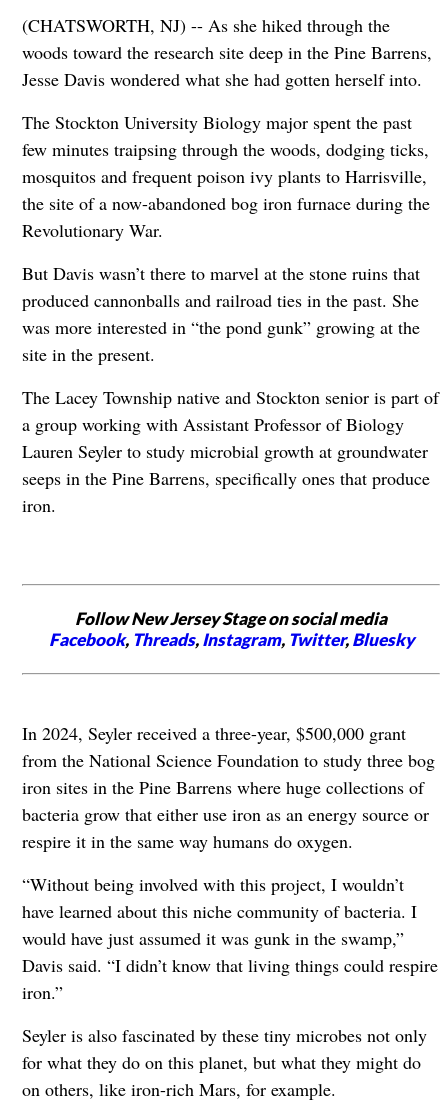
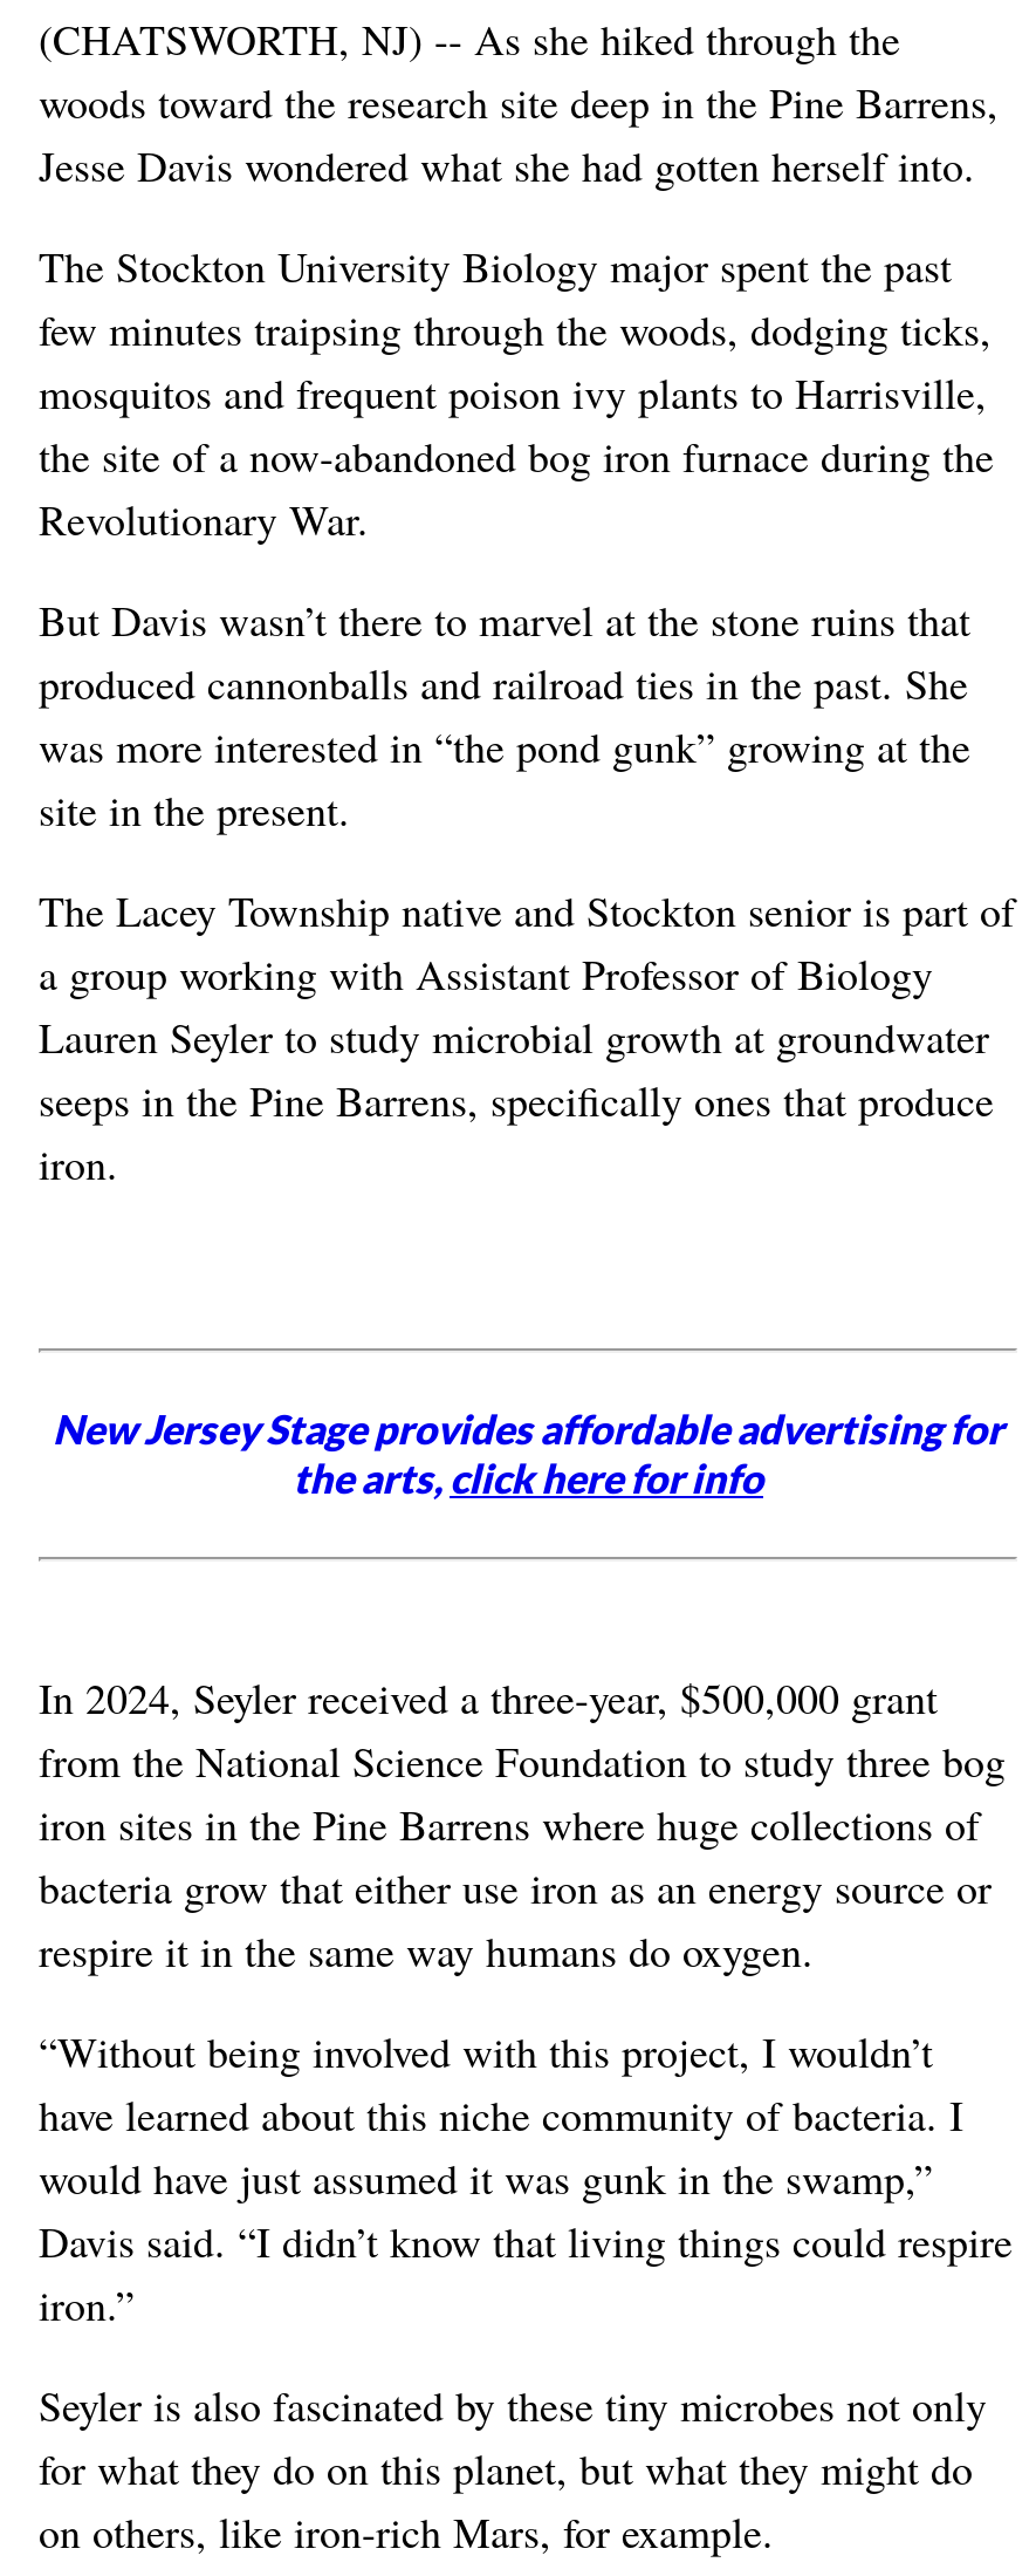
[48,608,413,650] Follow New Jersey Stage on social media | Facebook, Threads, Instagram, Twitter, Bluesky -> [53,1405,1003,1504] New Jersey Stage provides affordable advertising for | the arts, click here for info

